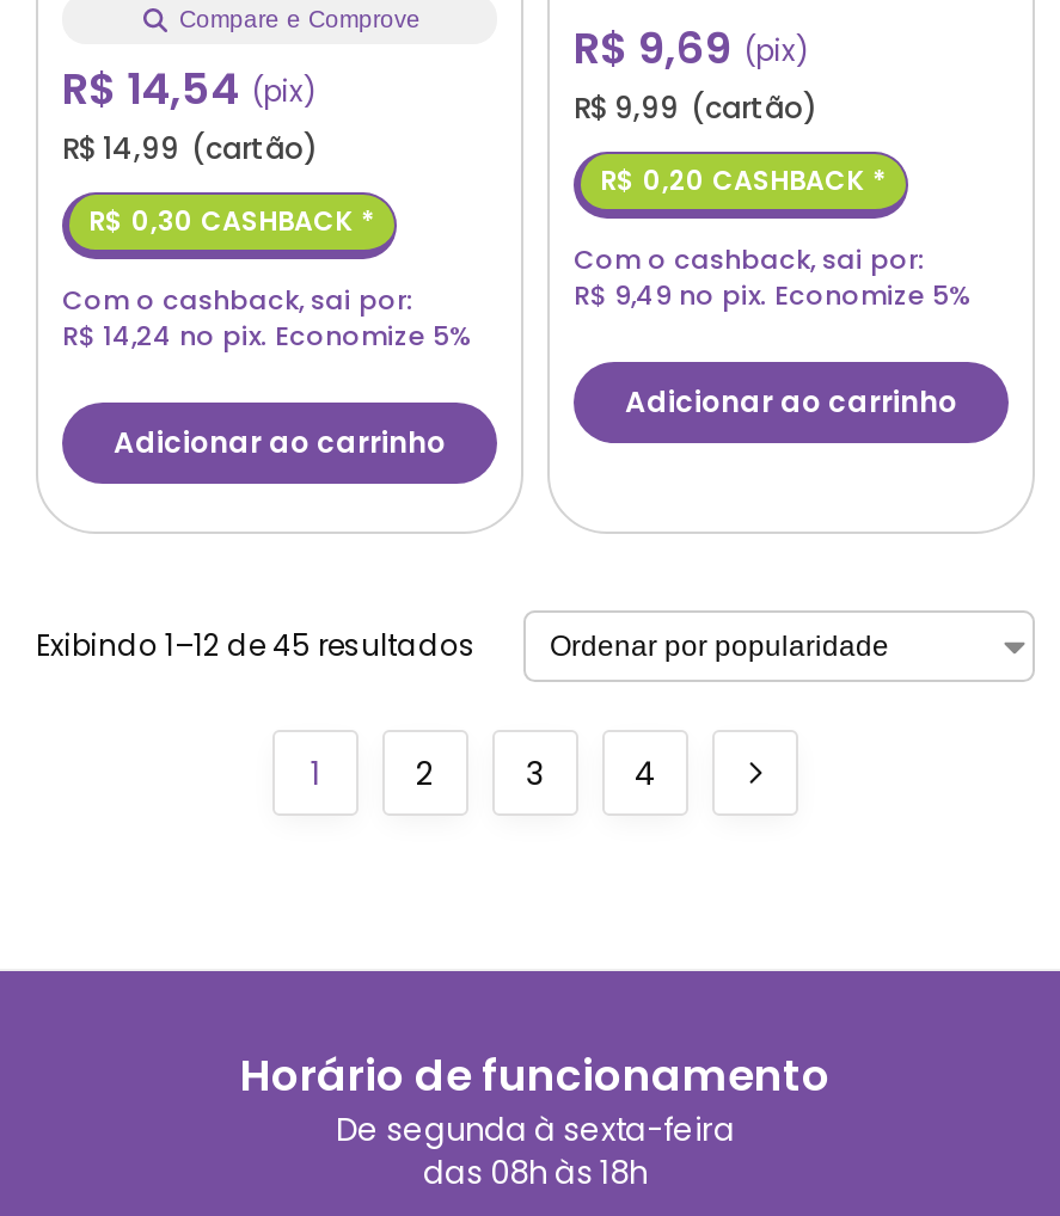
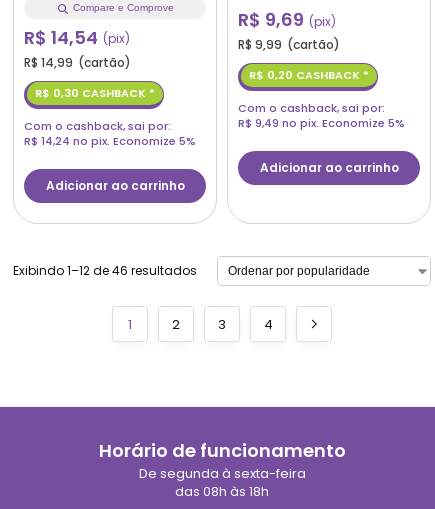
[36,625,476,666] Exibindo 1–12 de 45 resultados -> [13,262,197,279] Exibindo 1–12 de 46 resultados

